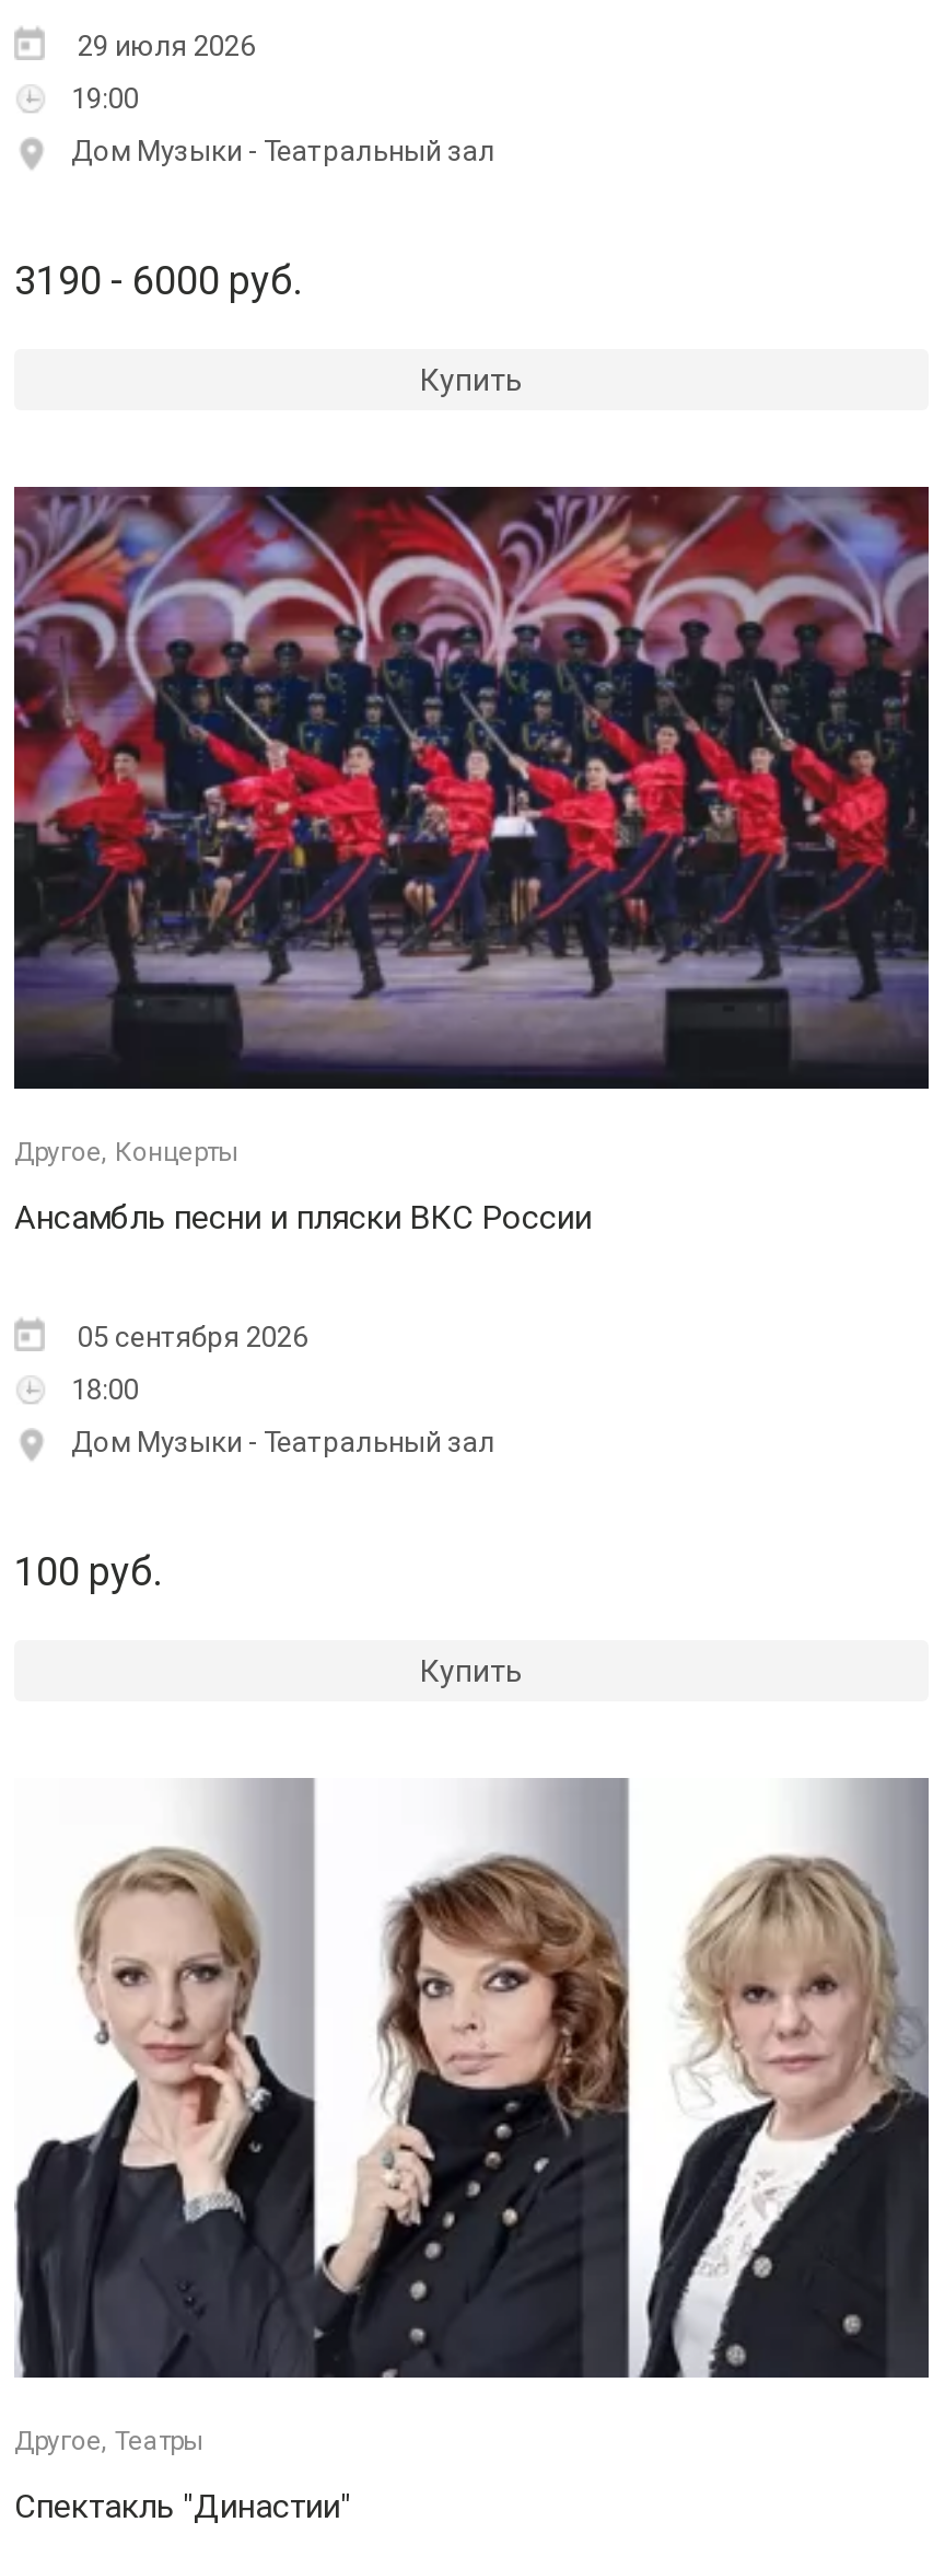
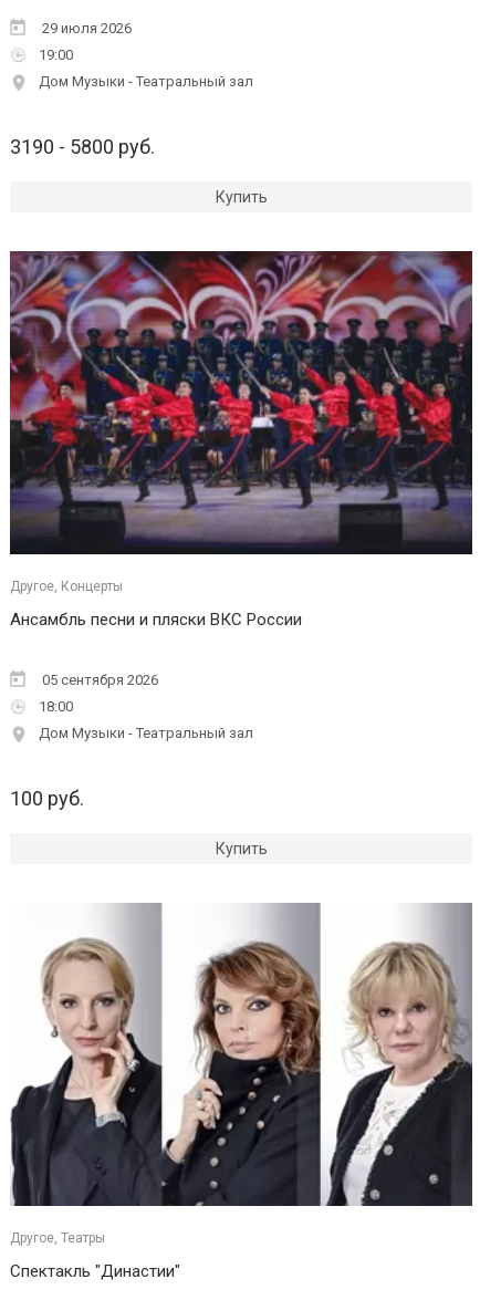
[14,257,301,303] 3190 - 6000 руб. -> [10,134,155,158] 3190 - 5800 руб.

